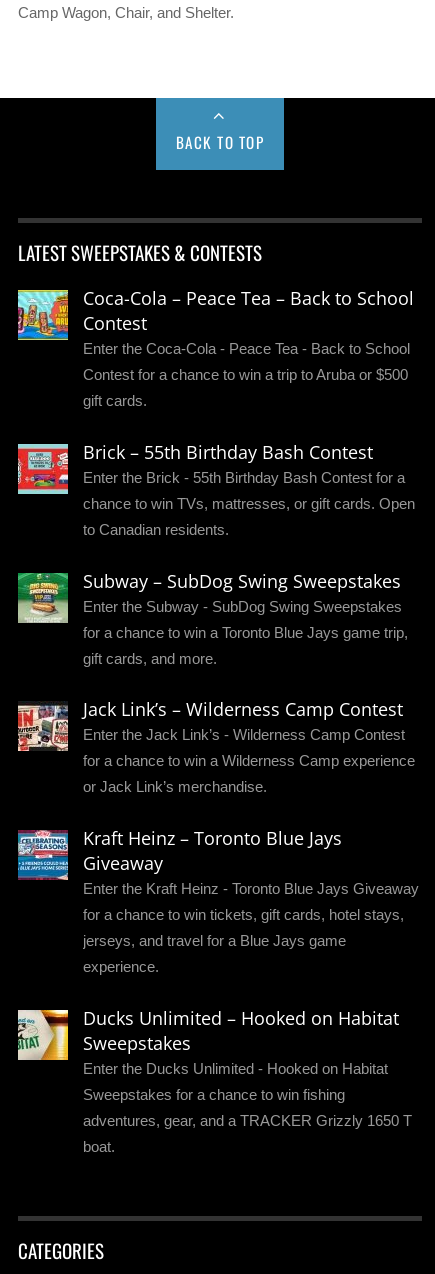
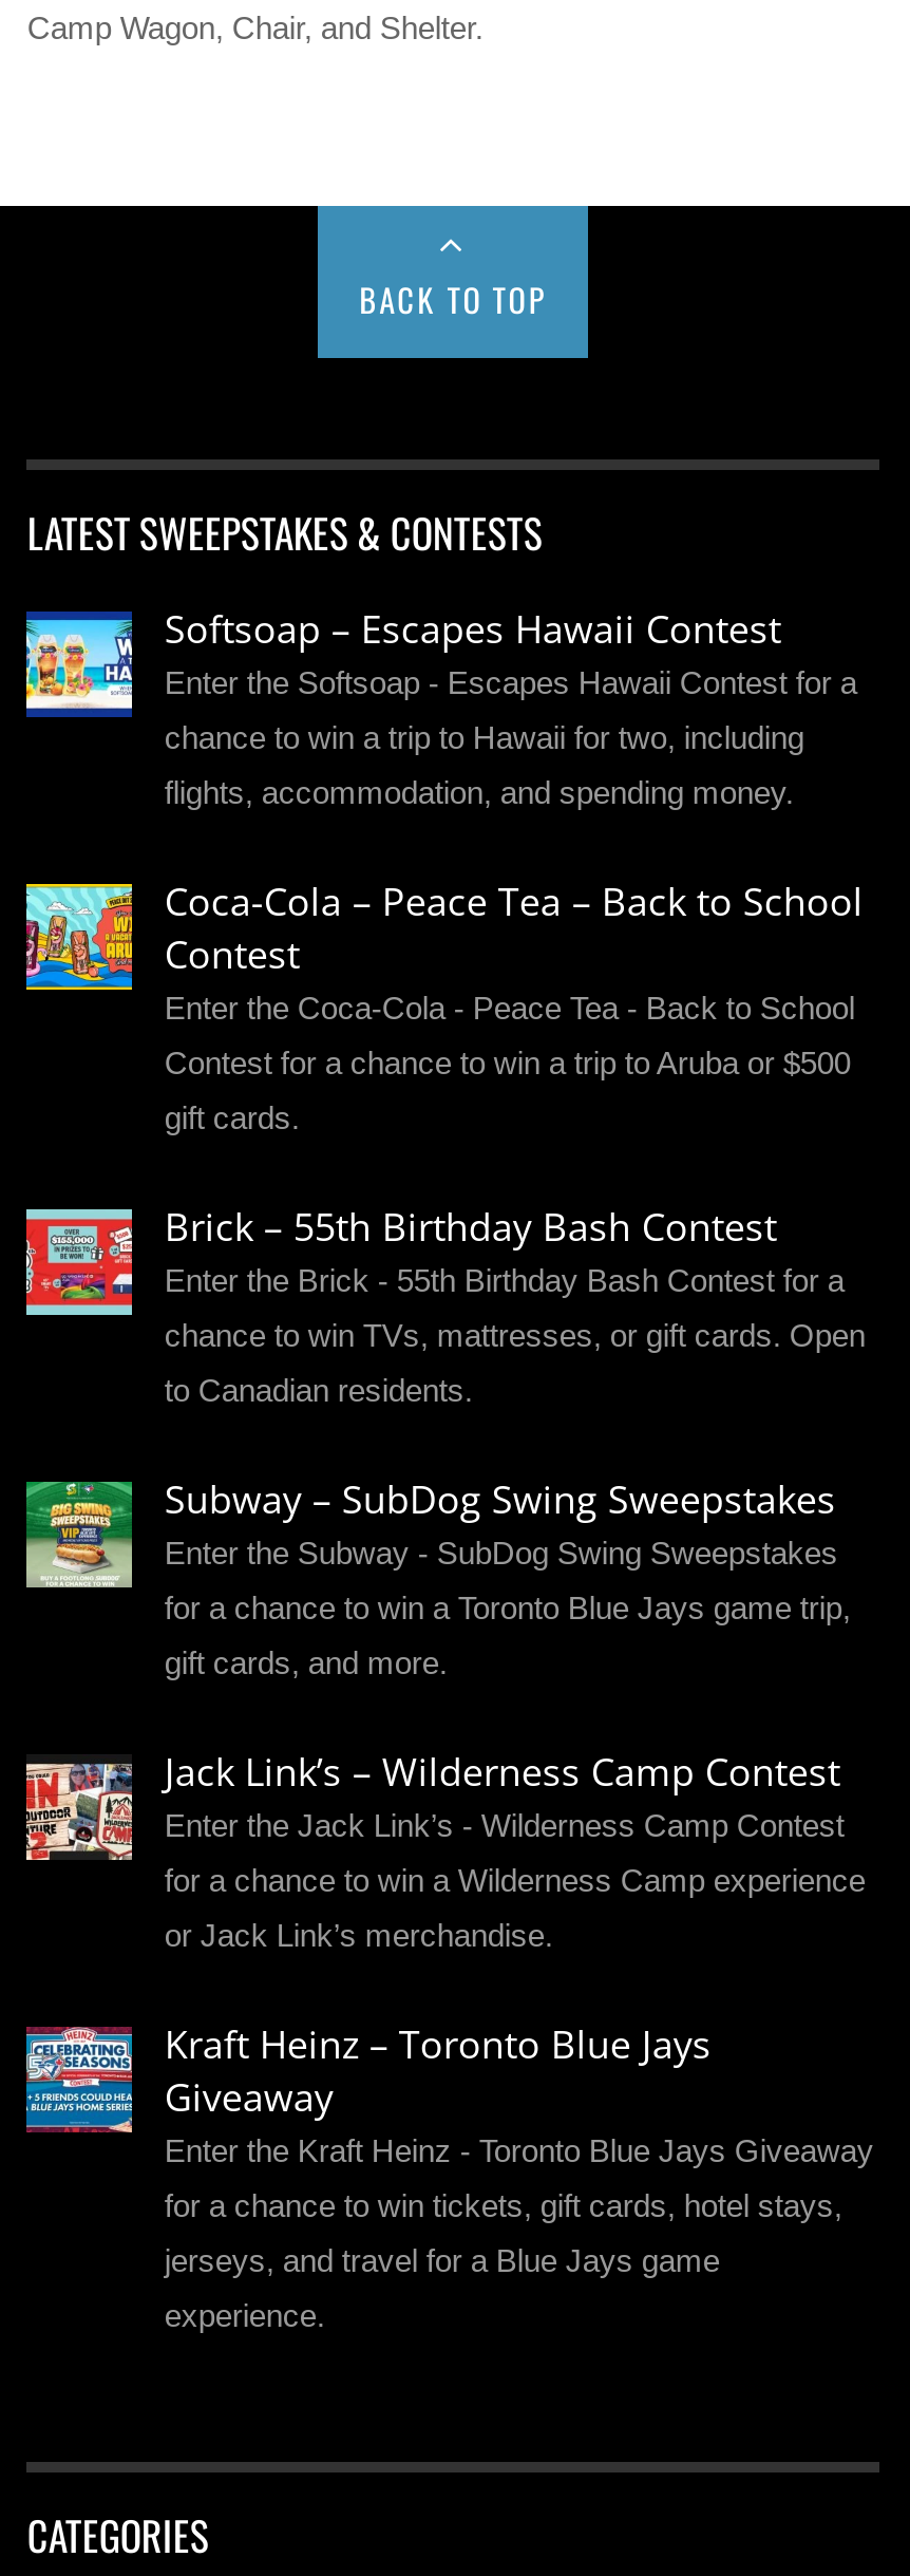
none -> [24,604,857,811] [image] | Softsoap – Escapes Hawaii Contest | Enter the Softsoap - Escapes Hawaii Contest for a | chance to win a trip to Hawaii for two, including | flights, accommodation, and spending money.
moved [16,286,419,975] -> [22,876,874,2332]: [image] | Coca-Cola – Peace Tea – Back to School | Contest | ... | jerseys, and travel for a Blue Jays game | experience.
[17,1006,412,1155] [image] | Ducks Unlimited – Hooked on Habitat | Sweepstakes | Enter the Ducks Unlimited - Hooked on Habitat | Sweepstakes for a chance to win fishing | adventures, gear, and a TRACKER Grizzly 1650 T | boat. -> none

